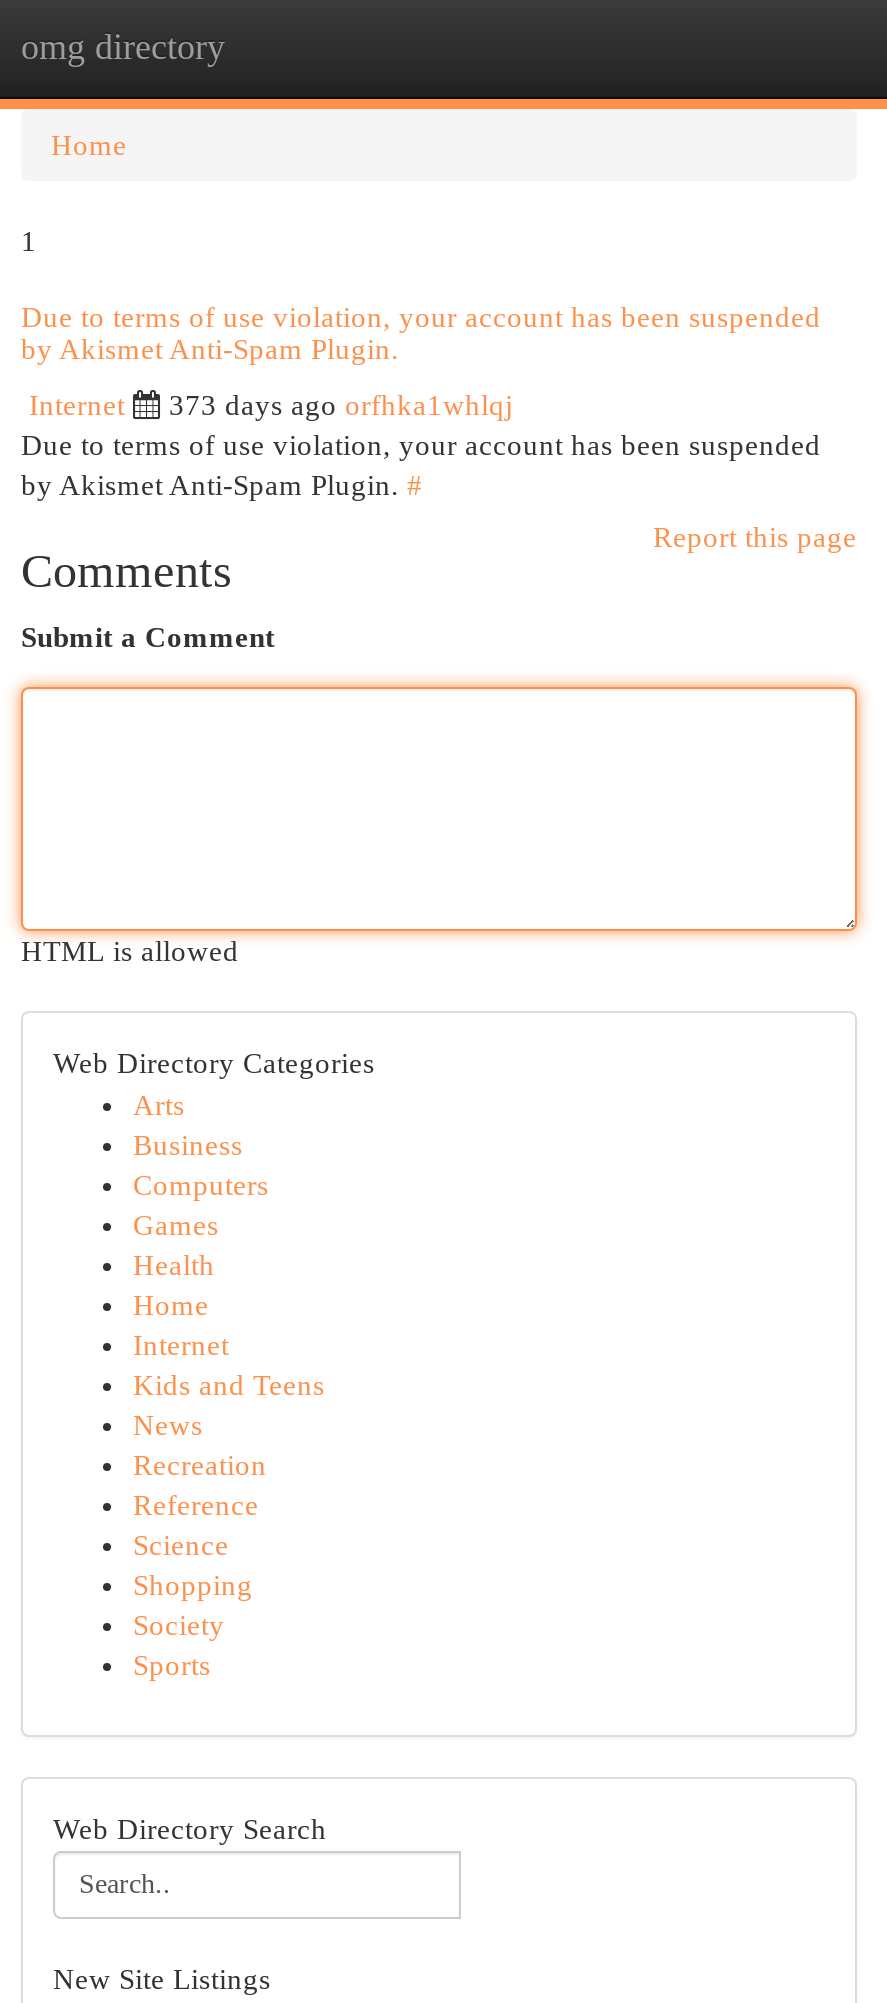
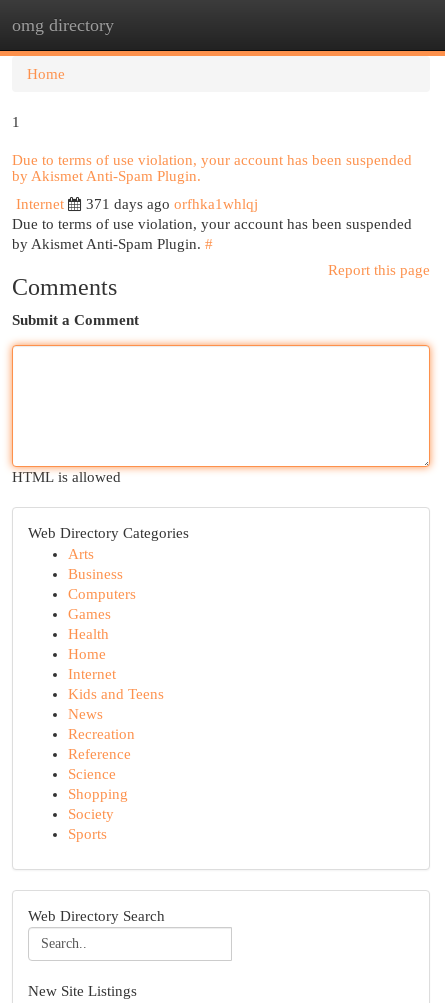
[169,389,513,421] 373 days ago orfhka1whlqj -> [86,196,258,212] 371 days ago orfhka1whlqj

